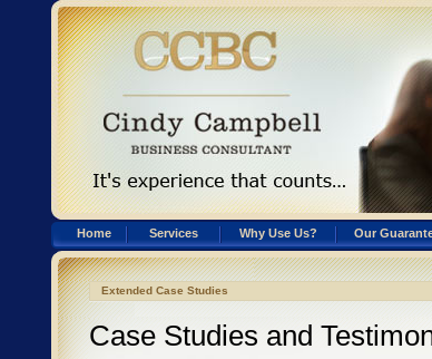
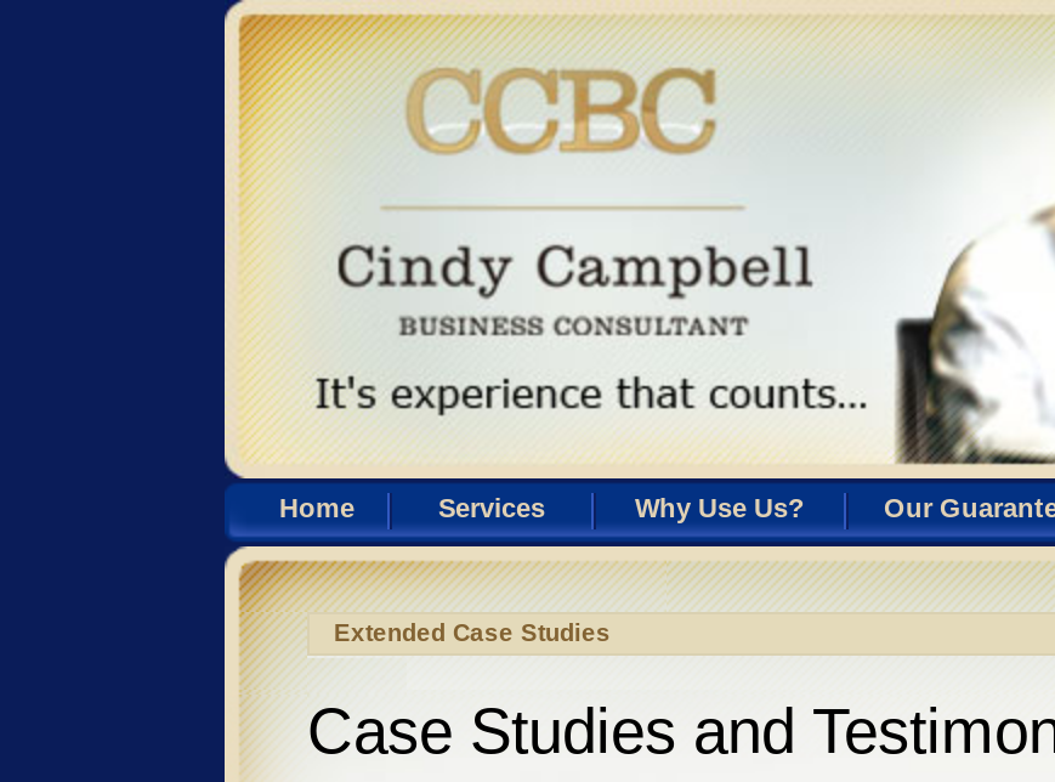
[367,59,429,213] [image] -> [917,131,1048,464] [image]

